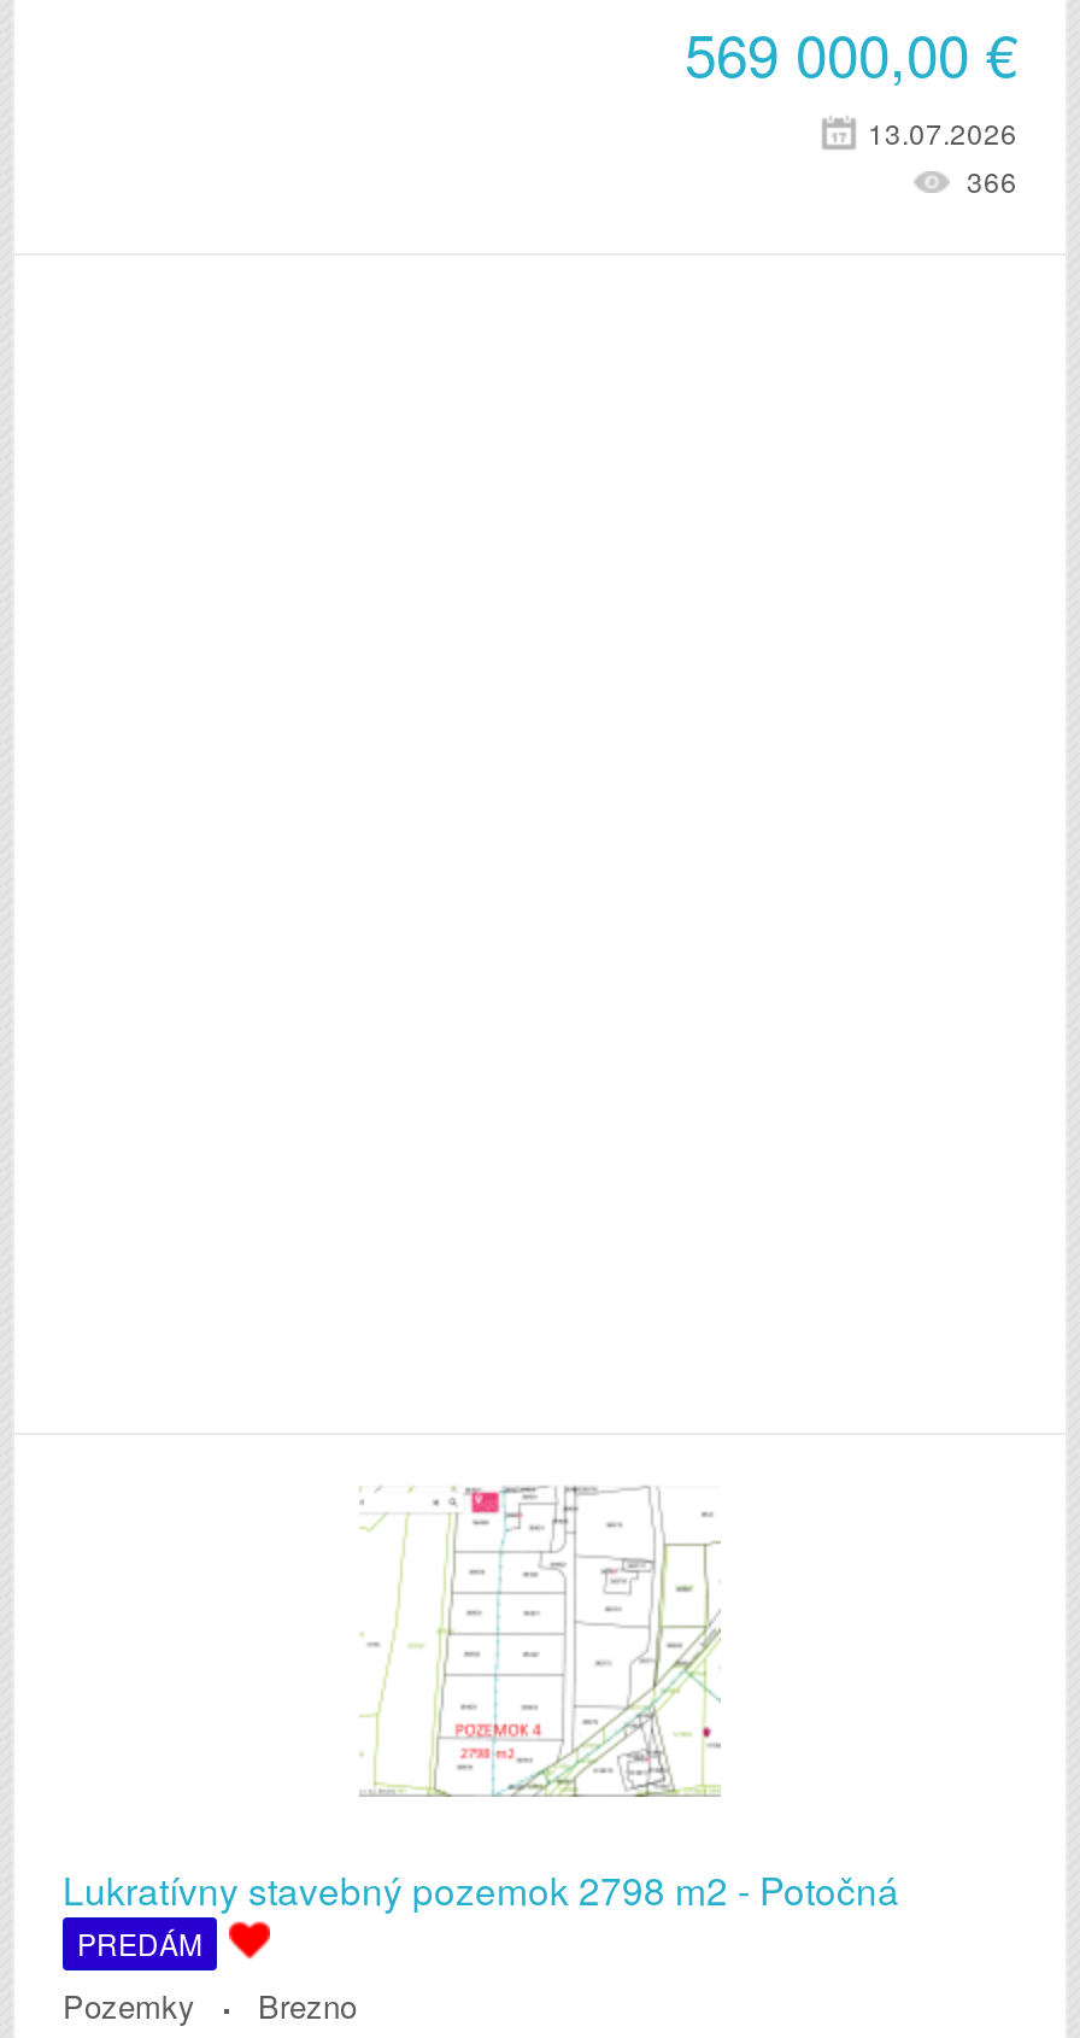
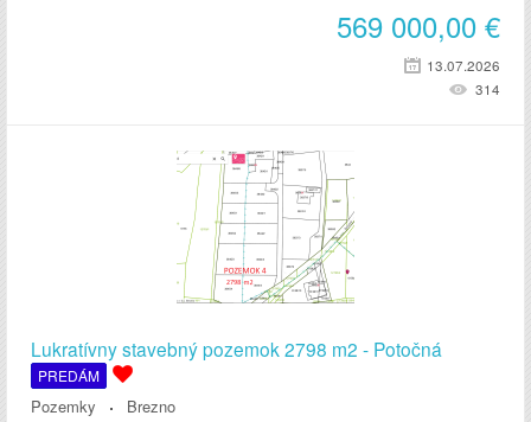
[967,162,1017,200] 366 -> [475,79,500,98] 314

